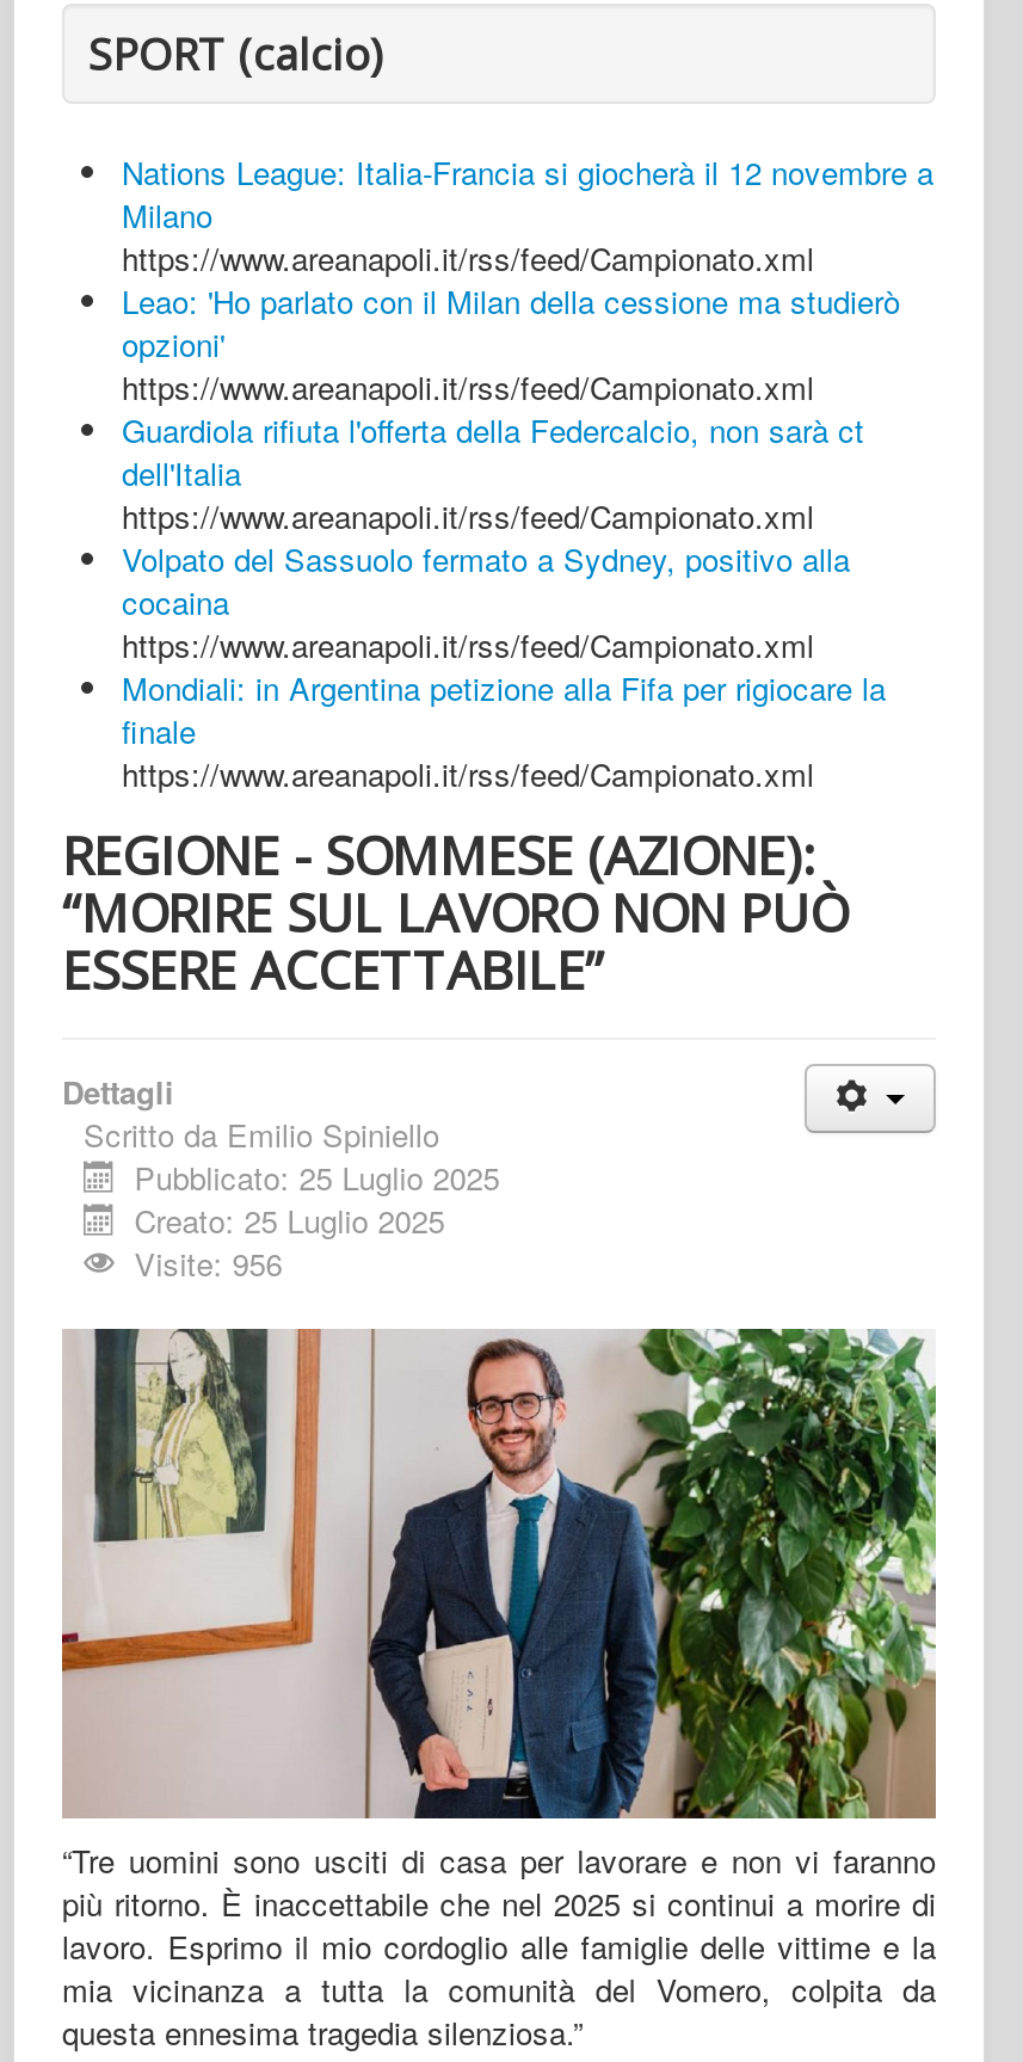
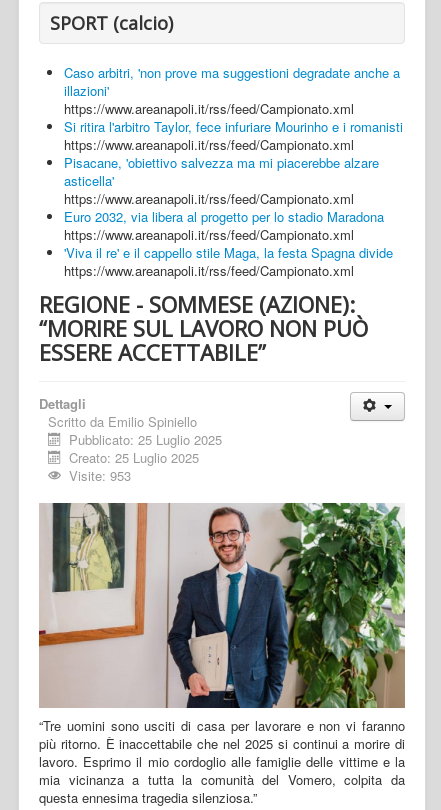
[122,149,933,237] Nations League: Italia-Francia si giocherà il 12 novembre a | Milano -> [64,63,400,100] Caso arbitri, 'non prove ma suggestioni degradate anche a | illazioni'
[122,278,900,366] Leao: 'Ho parlato con il Milan della cessione ma studierò | opzioni' -> [64,117,403,136] Si ritira l'arbitro Taylor, fece infuriare Mourinho e i romanisti
[122,407,864,495] Guardiola rifiuta l'offerta della Federcalcio, non sarà ct | dell'Italia -> [64,153,379,190] Pisacane, 'obiettivo salvezza ma mi piacerebbe alzare | asticella'
[122,536,850,624] Volpato del Sassuolo fermato a Sydney, positivo alla | cocaina -> [64,207,384,226] Euro 2032, via libera al progetto per lo stadio Maradona
[122,665,886,753] Mondiali: in Argentina petizione alla Fifa per rigiocare la | finale -> [64,243,393,262] 'Viva il re' e il cappello stile Maga, la festa Spagna divide
[134,1240,282,1286] Visite: 956 -> [69,466,131,485] Visite: 953

